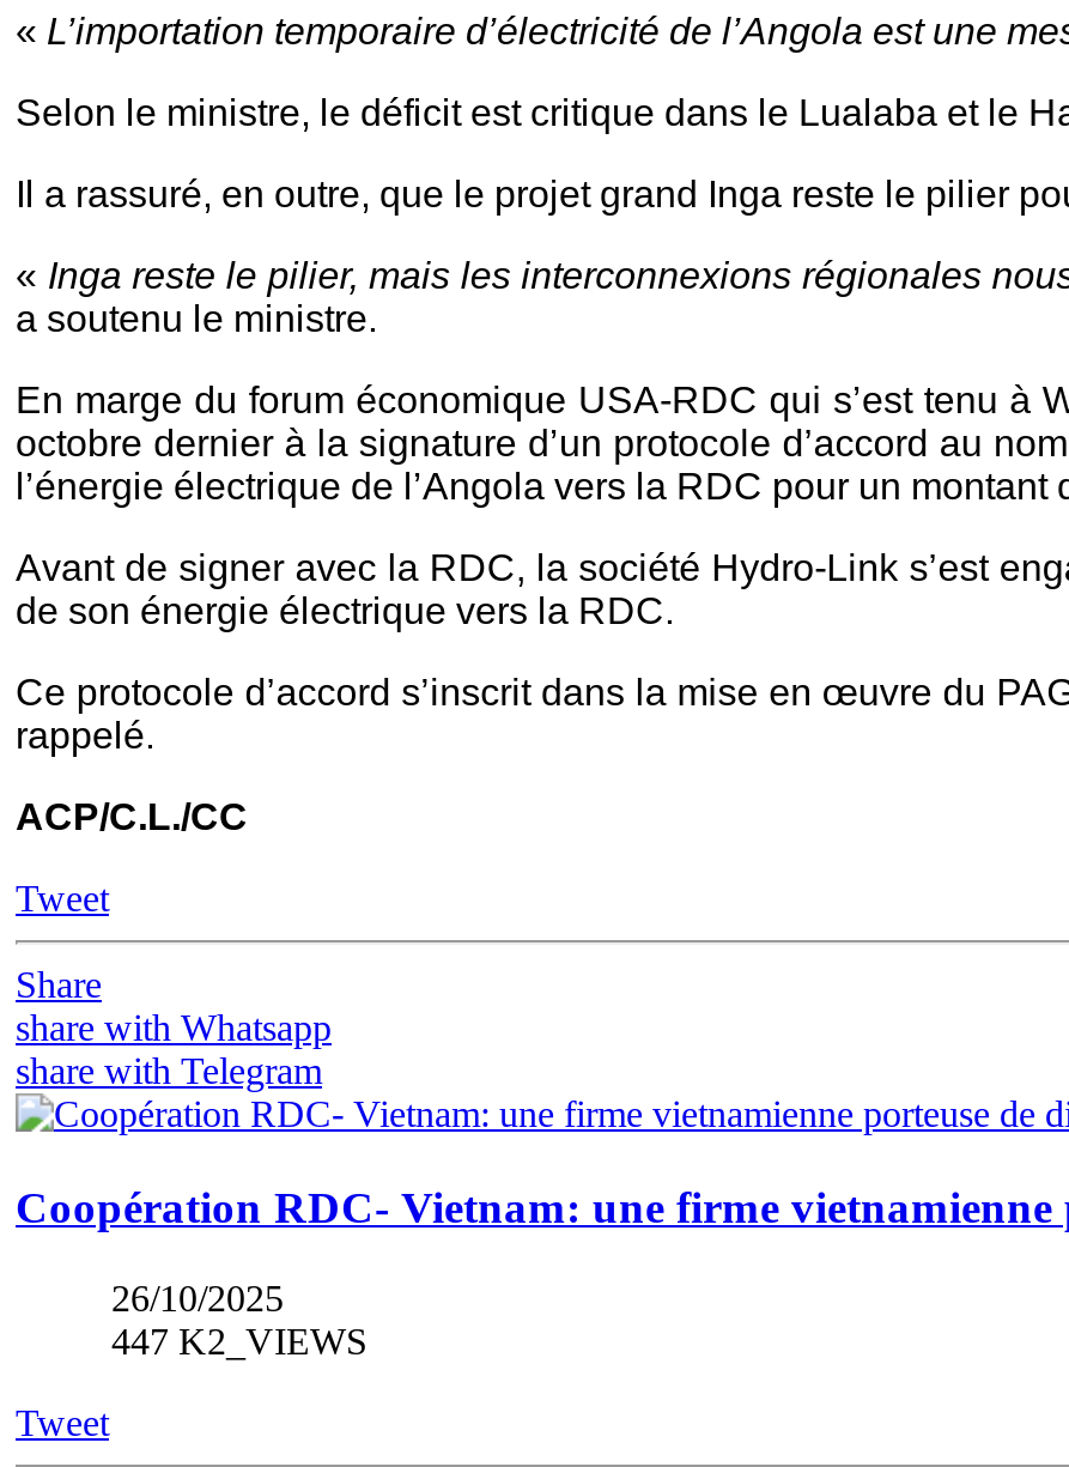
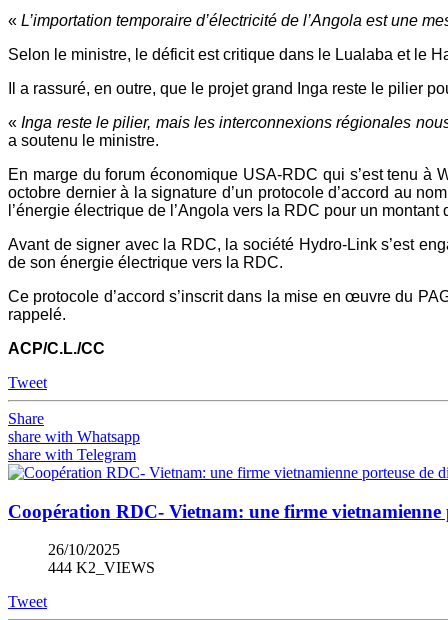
[111,1321,368,1362] 447 K2_VIEWS -> [48,559,155,576] 444 K2_VIEWS

